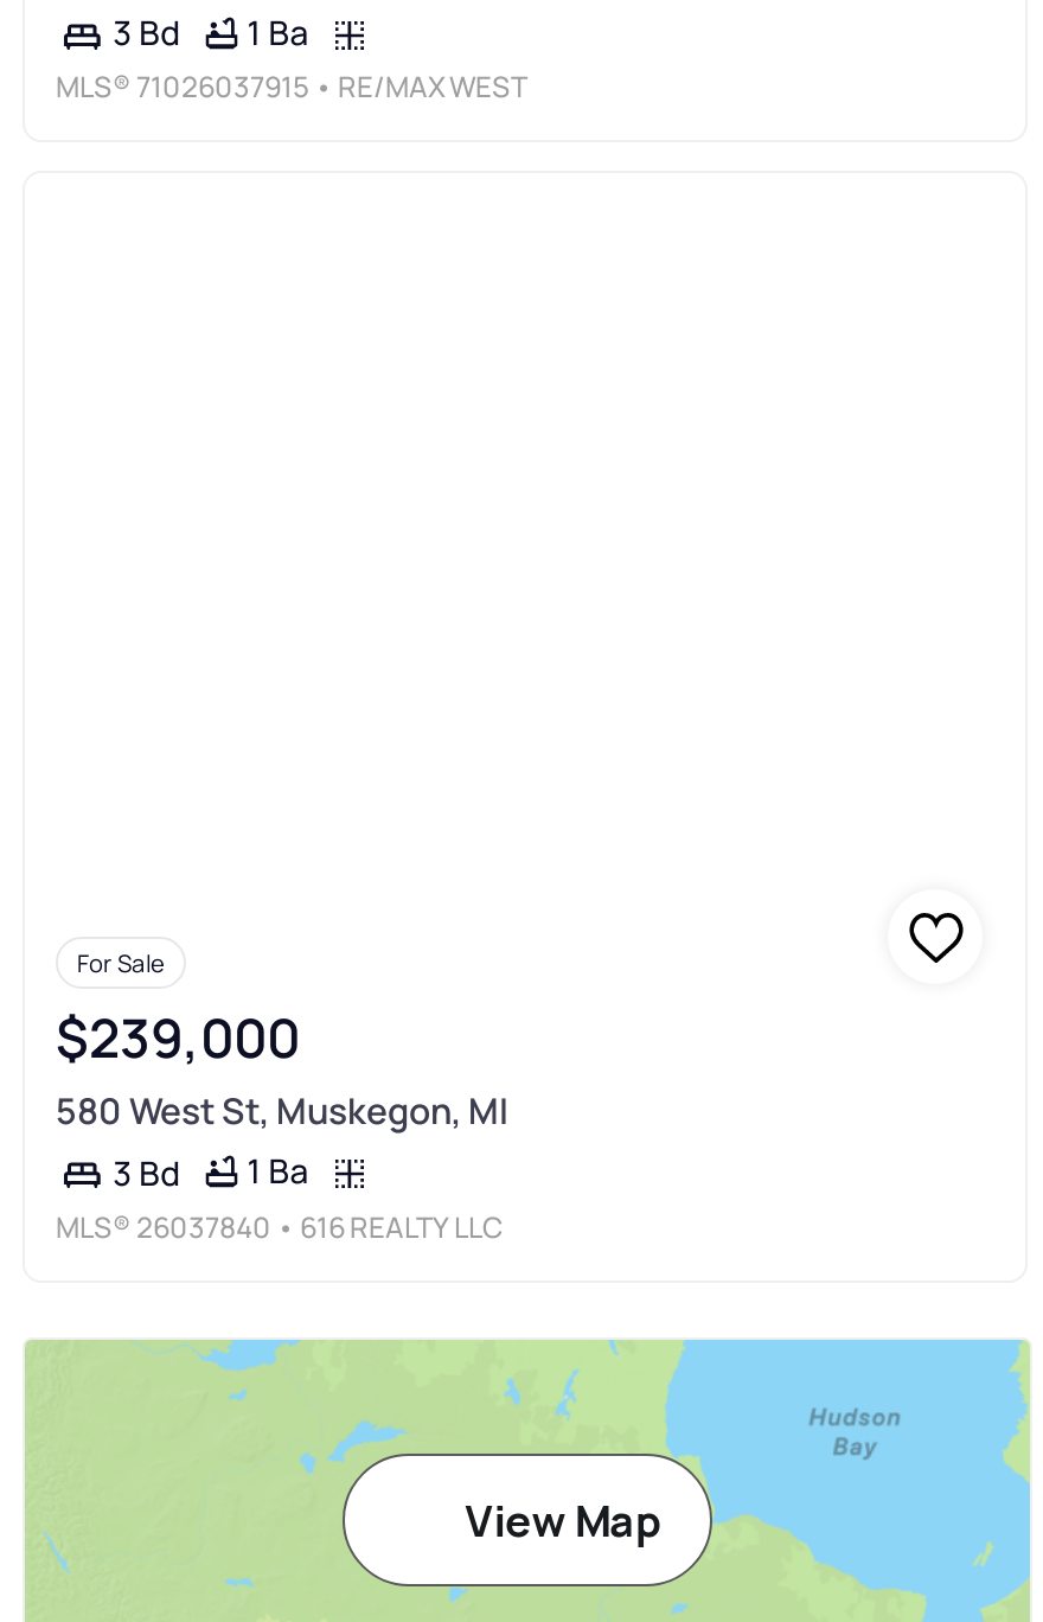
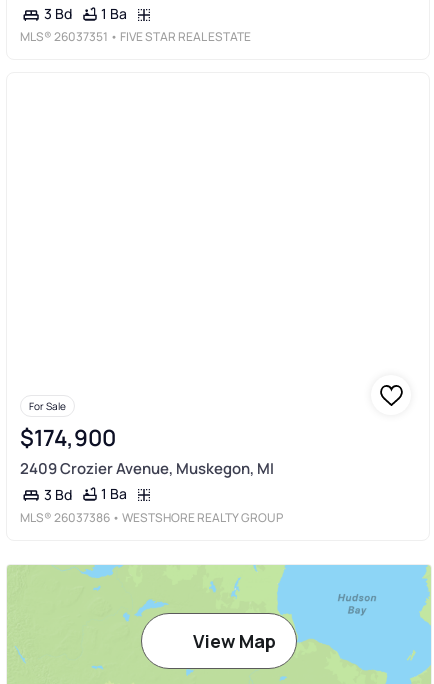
[56,67,527,107] MLS® 71026037915 • RE/MAX WEST -> [20,28,251,45] MLS® 26037351 • FIVE STAR REAL ESTATE
[56,1001,300,1075] $239,000 -> [20,422,116,453] $174,900
[56,1086,508,1135] 580 West St, Muskegon, MI -> [20,458,274,479] 2409 Crozier Avenue, Muskegon, MI
[56,1207,504,1247] MLS® 26037840 • 616 REALTY LLC -> [20,509,283,526] MLS® 26037386 • WESTSHORE REALTY GROUP

